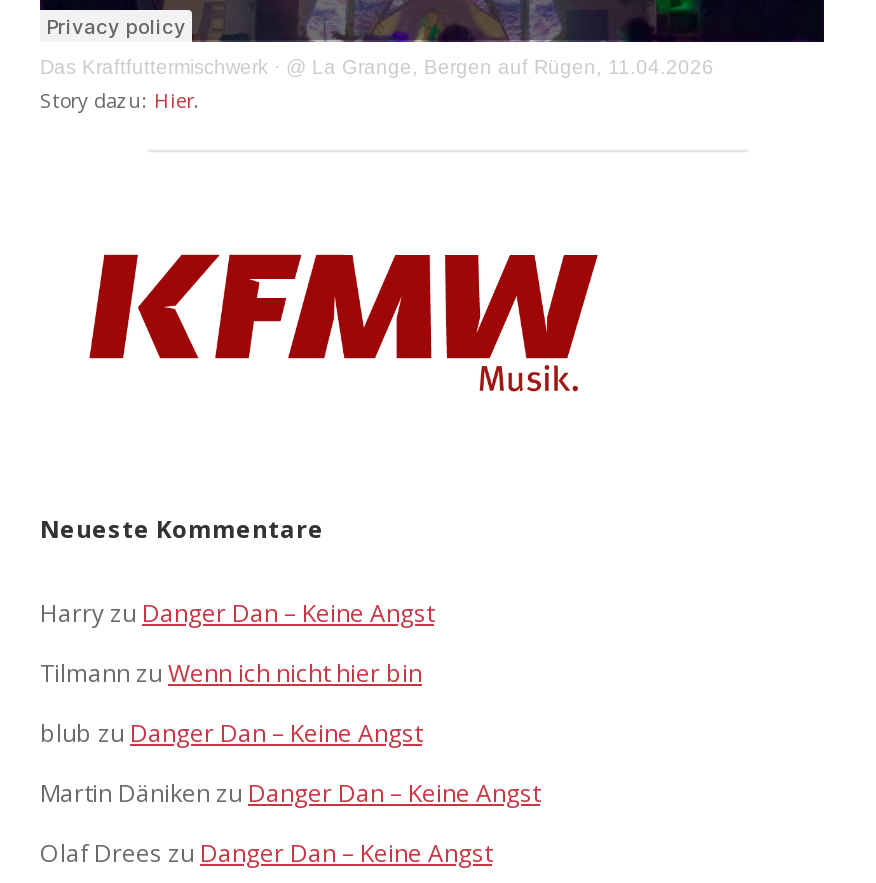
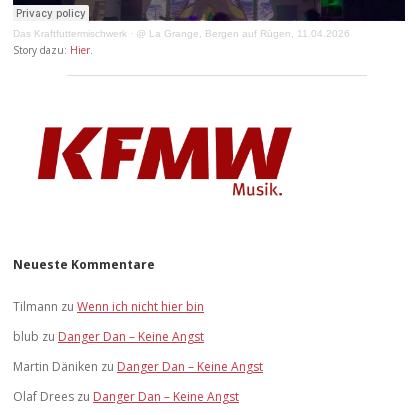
[40,597,434,631] Harry zu Danger Dan – Keine Angst -> none

